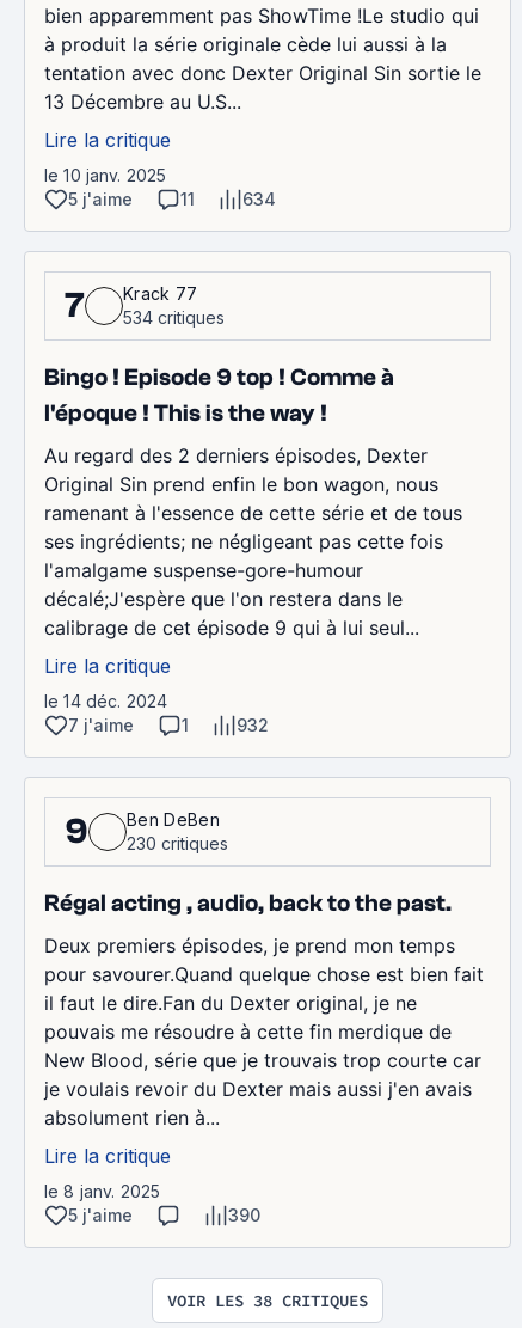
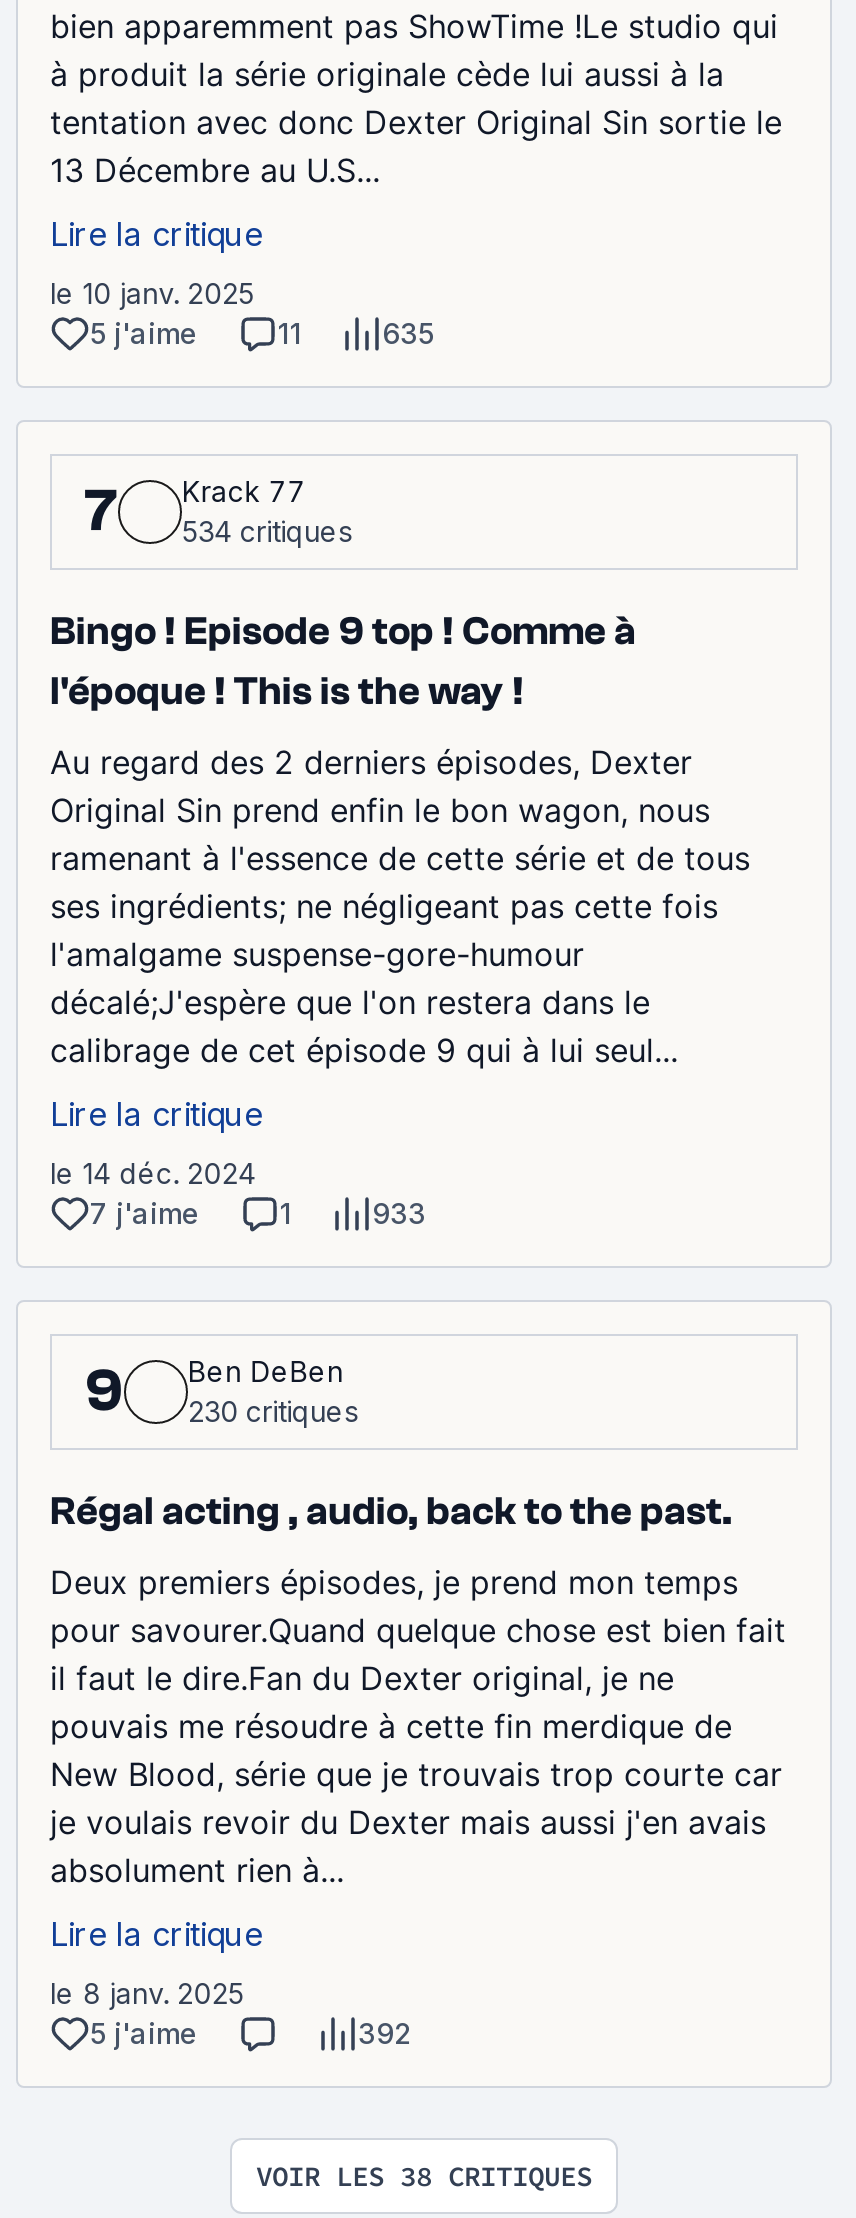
[242,188,276,209] 634 -> [382,315,434,349] 635
[237,714,269,735] 932 -> [372,1195,426,1229] 933
[228,1204,260,1225] 390 -> [358,2015,412,2049] 392

